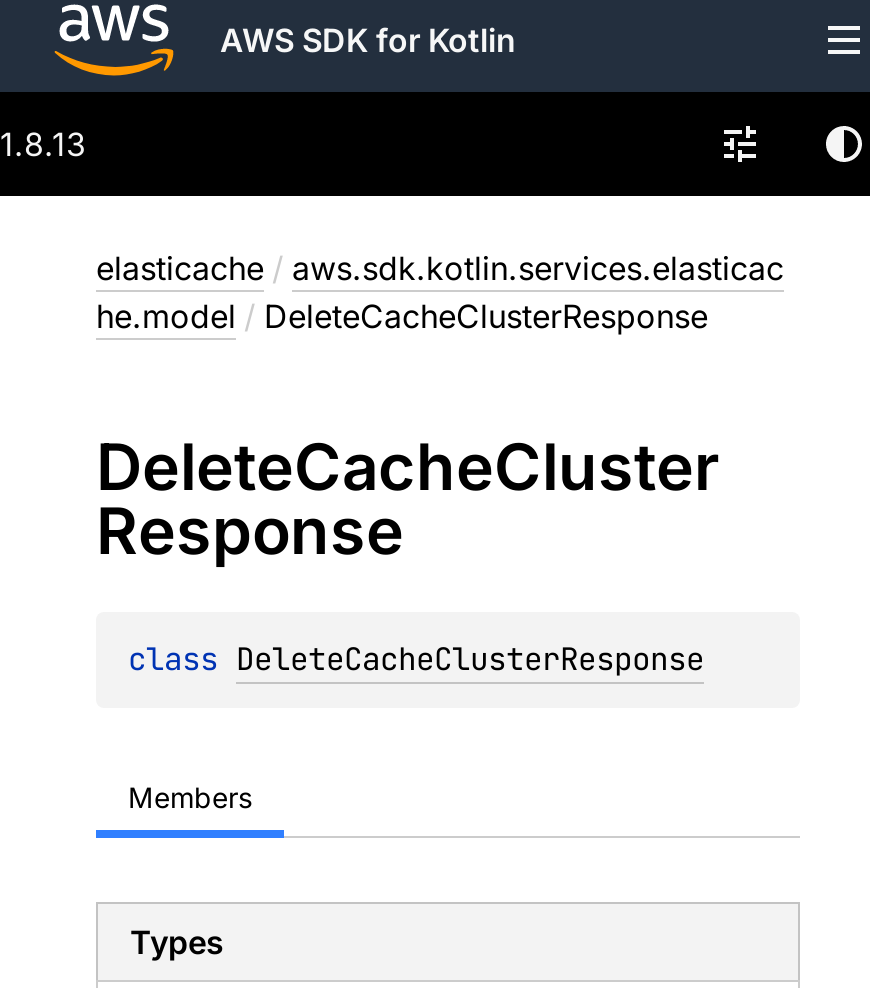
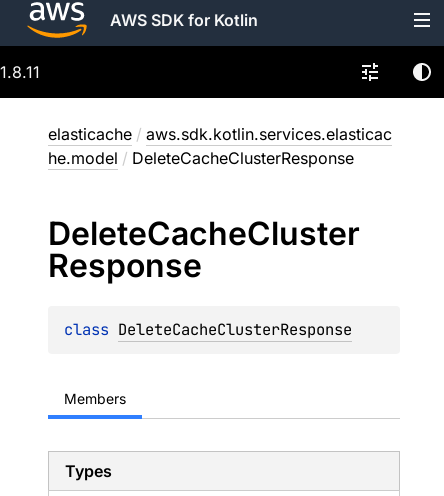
[0,124,86,164] 1.8.13 -> [0,62,40,82] 1.8.11

